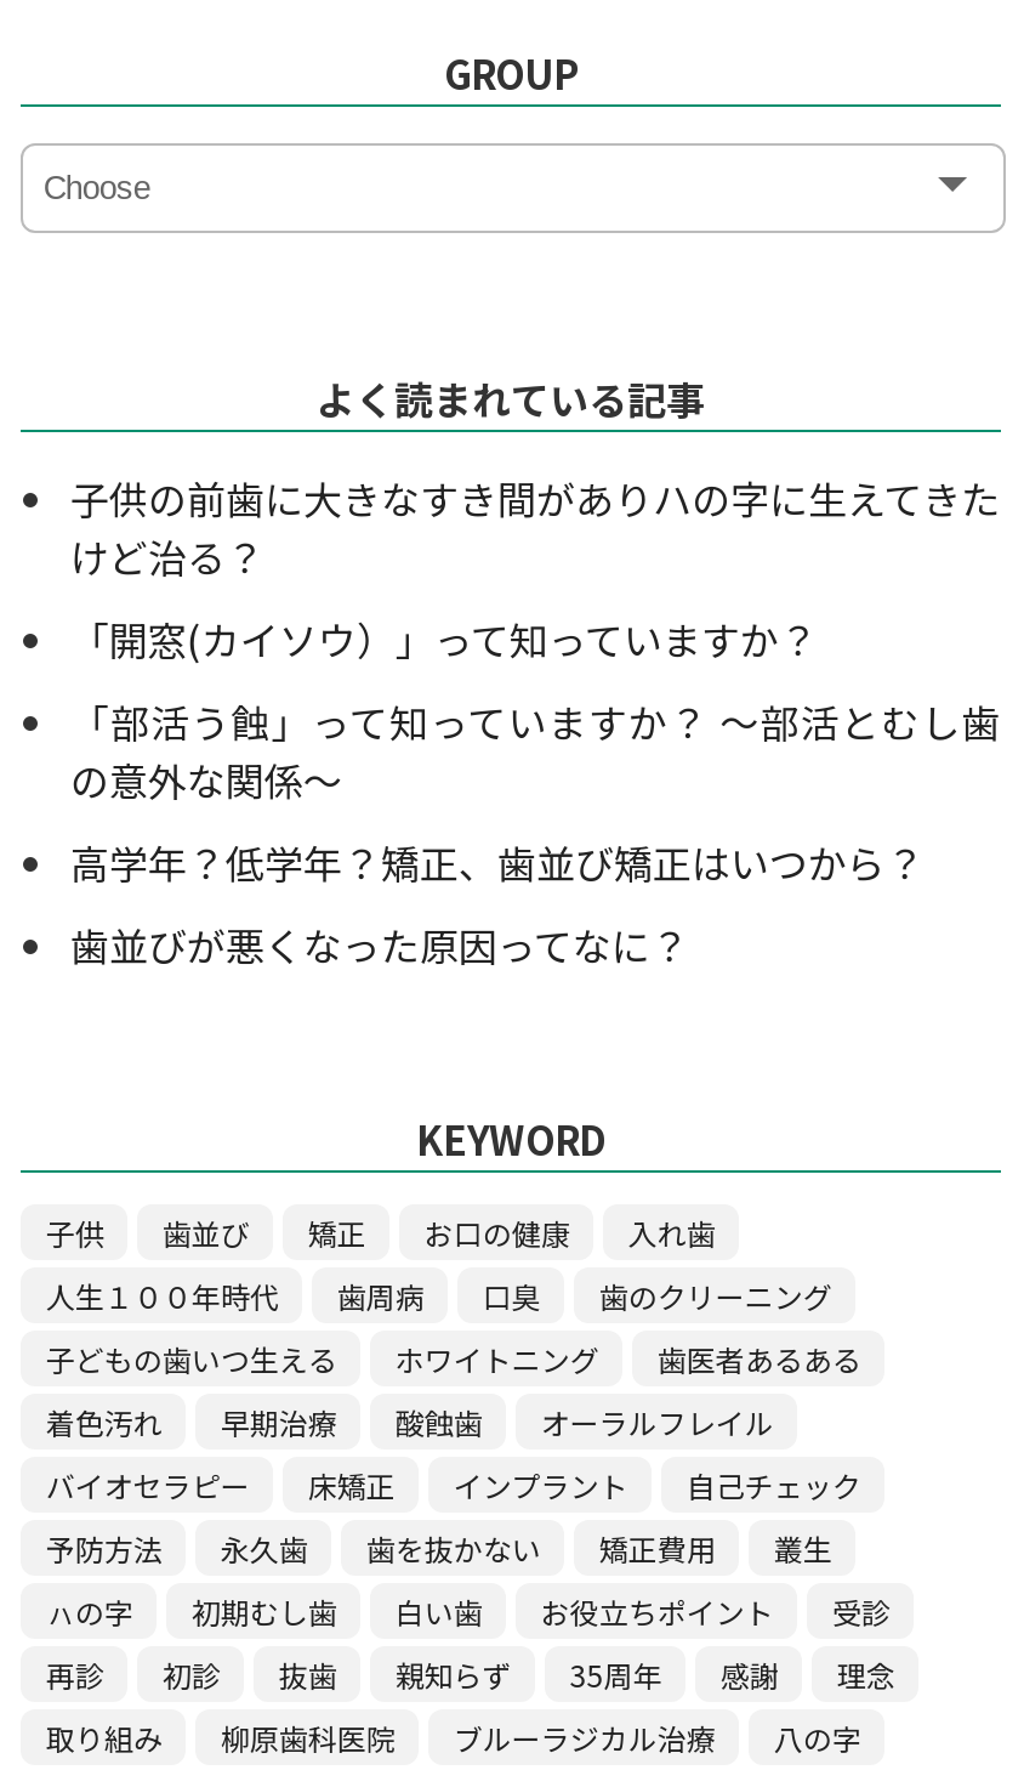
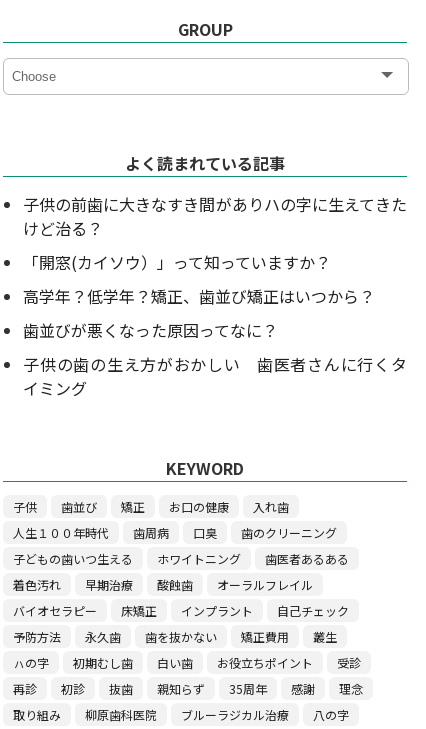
[70,693,1000,809] 「部活う蝕」って知っていますか？ 〜部活とむし歯 | の意外な関係〜 -> none
moved [70,834,924,975] -> [23,284,375,342]: 高学年？低学年？矯正、歯並び矯正はいつから？ | 歯並びが悪くなった原因ってなに？
none -> [23,352,407,400] 子供の歯の生え方がおかしい 歯医者さんに行くタ | イミング

